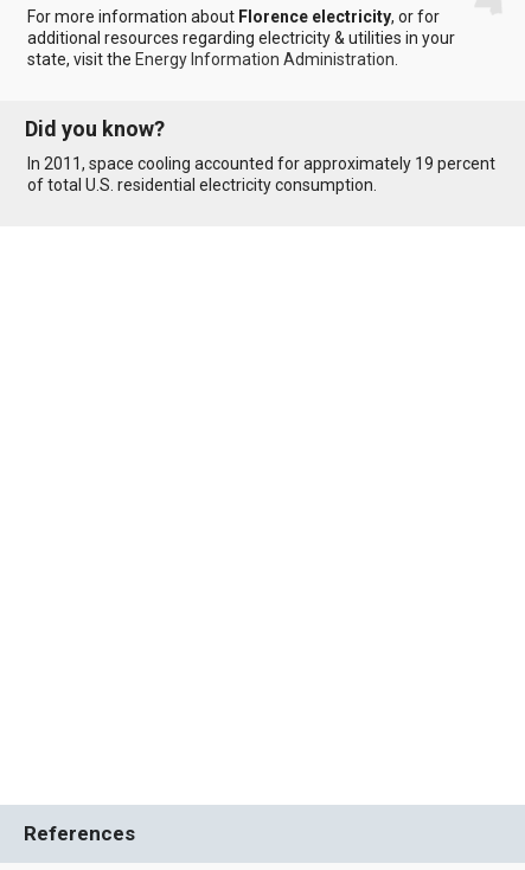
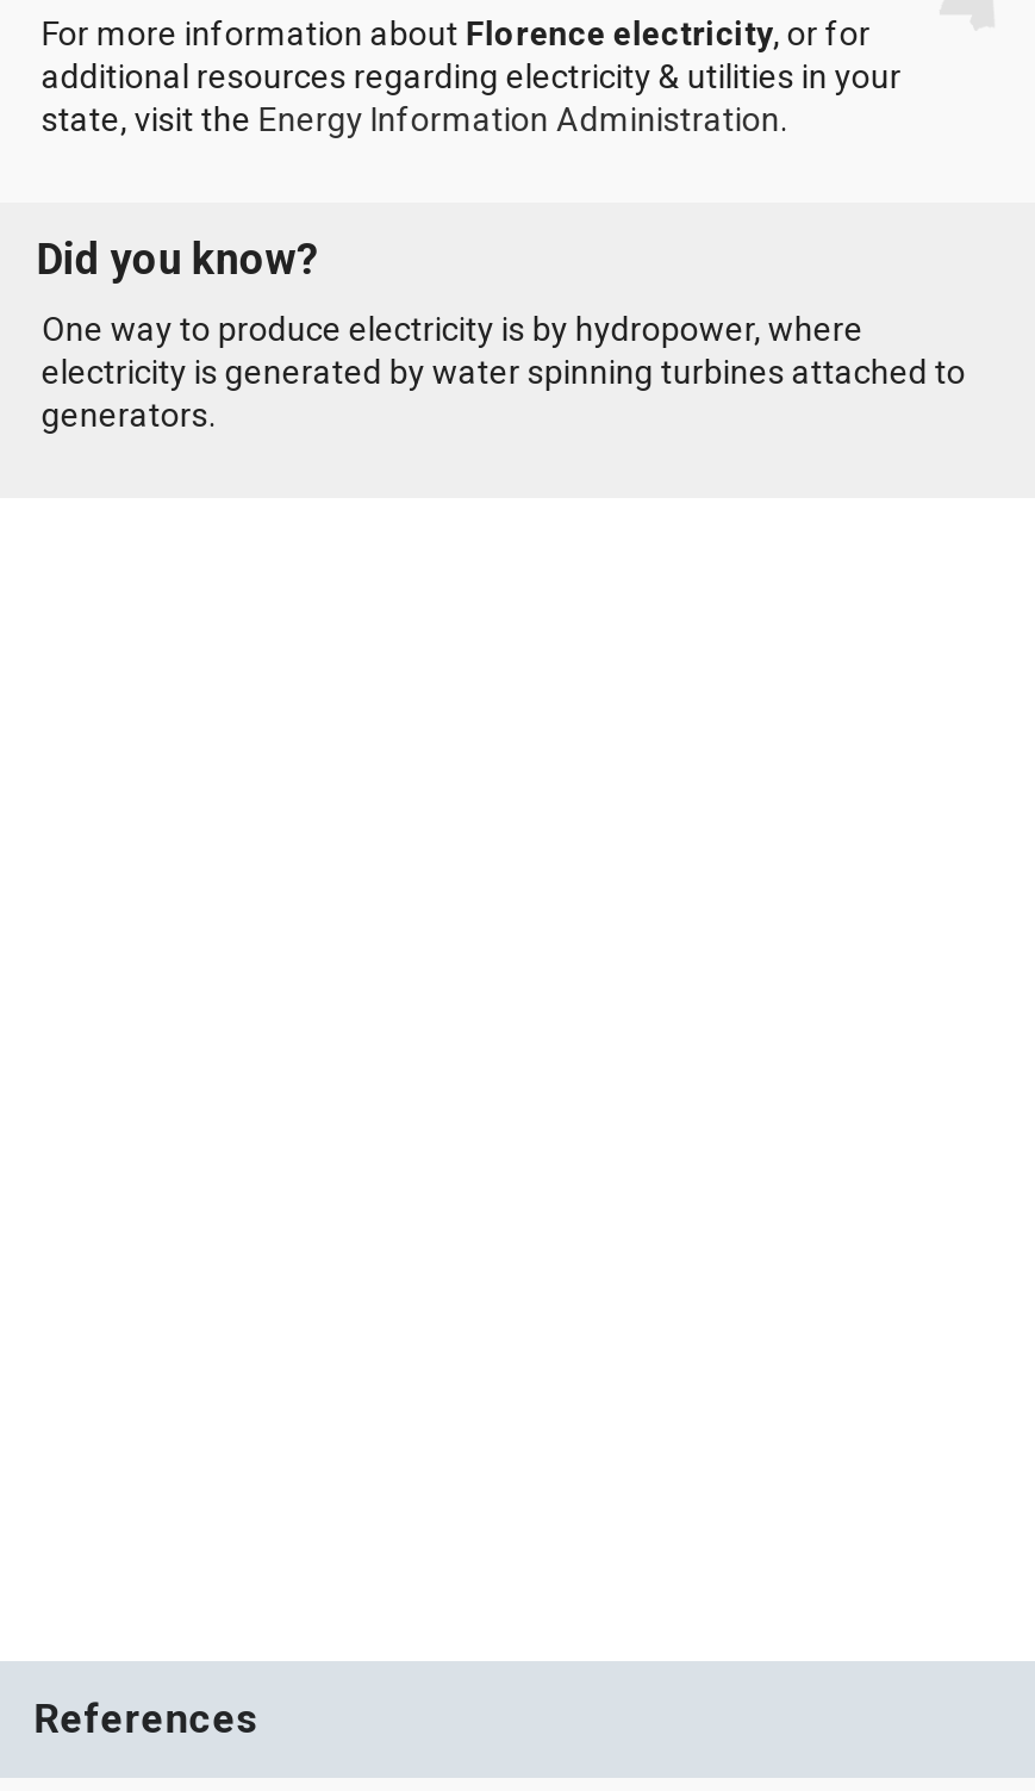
[28,153,496,194] In 2011, space cooling accounted for approximately 19 percent | of total U.S. residential electricity consumption. -> [41,309,966,433] One way to produce electricity is by hydropower, where | electricity is generated by water spinning turbines attached to | generators.

